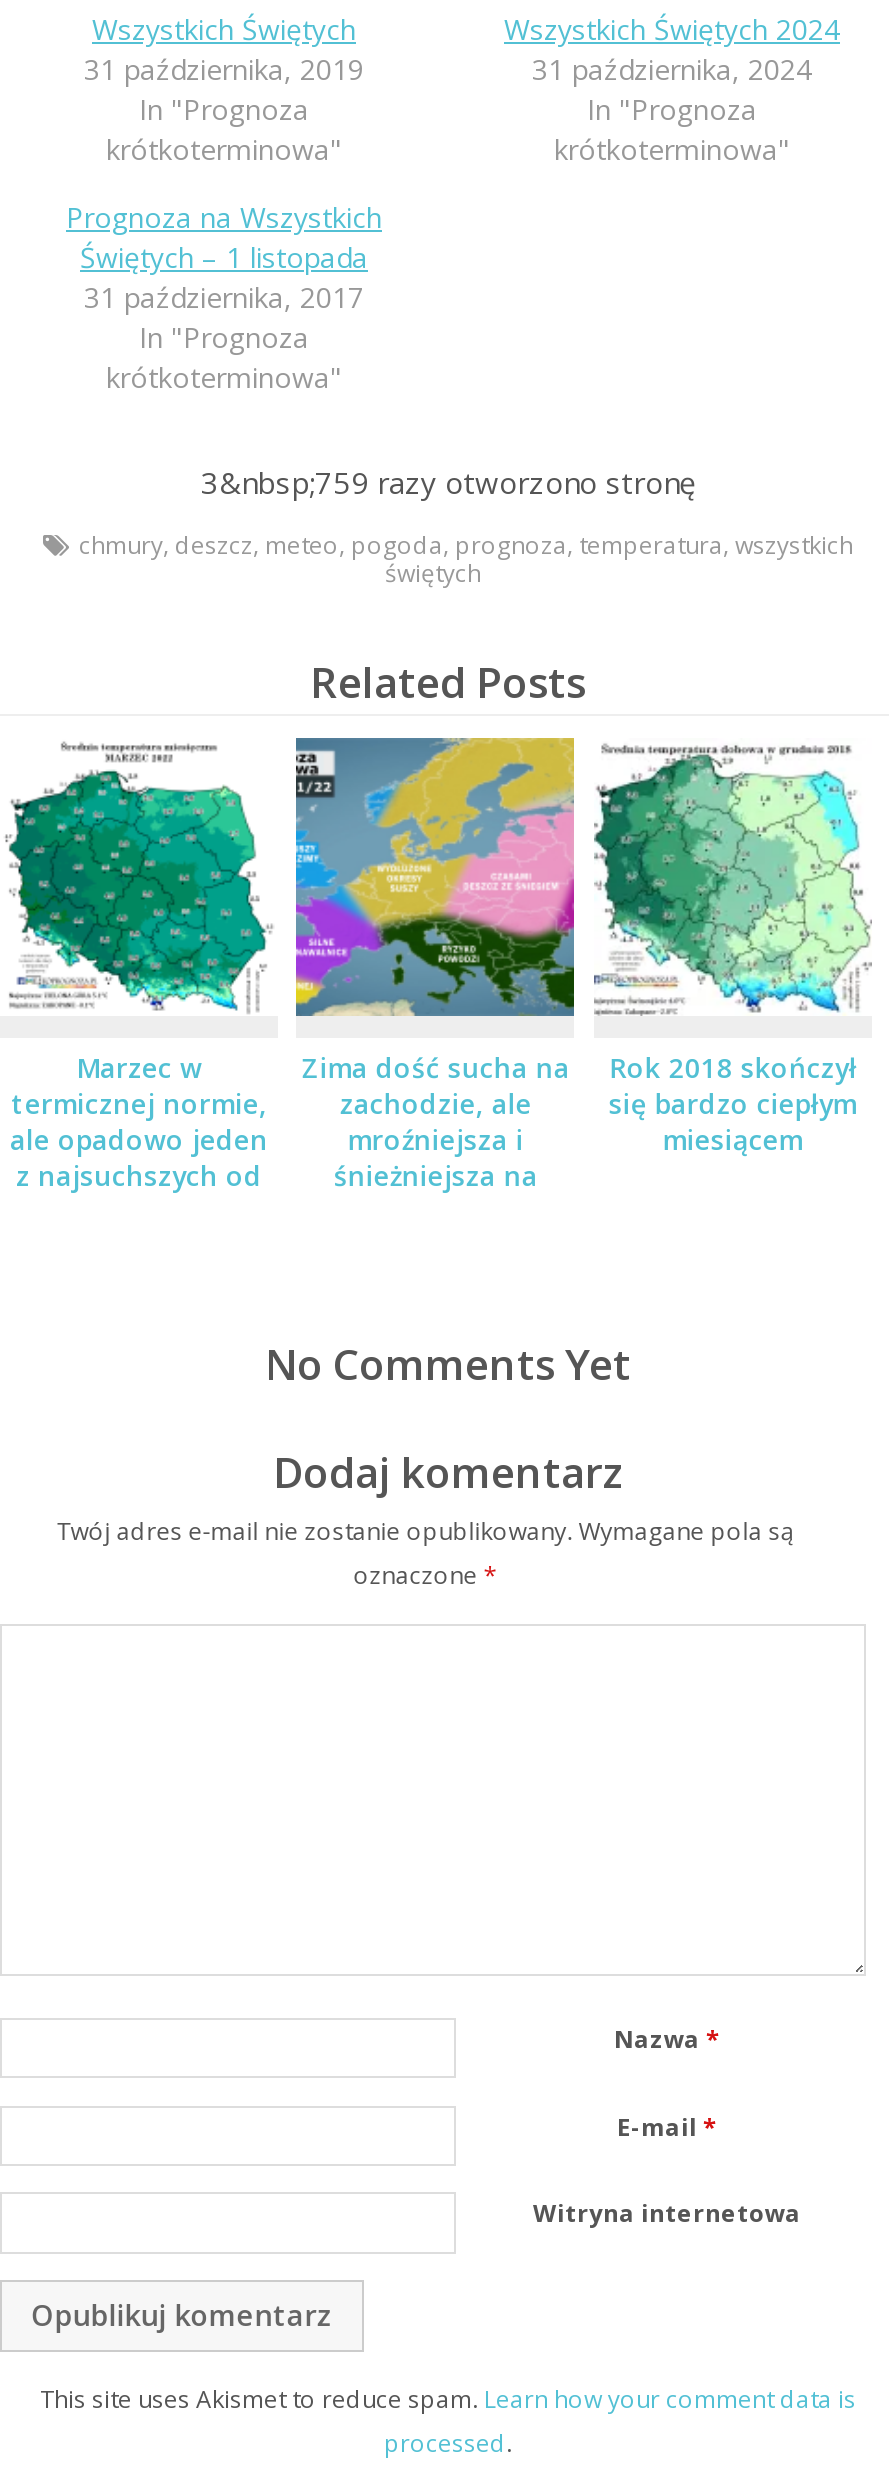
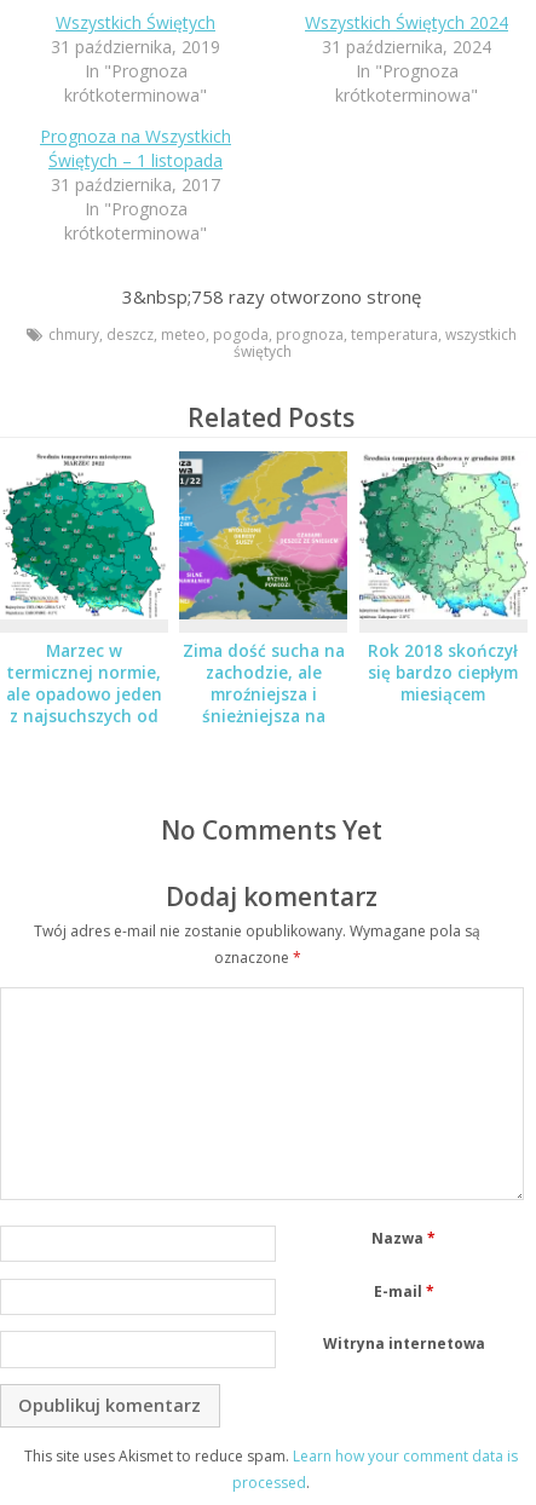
[201,463,695,503] 3&nbsp;759 razy otworzono stronę -> [122,285,420,309] 3&nbsp;758 razy otworzono stronę

